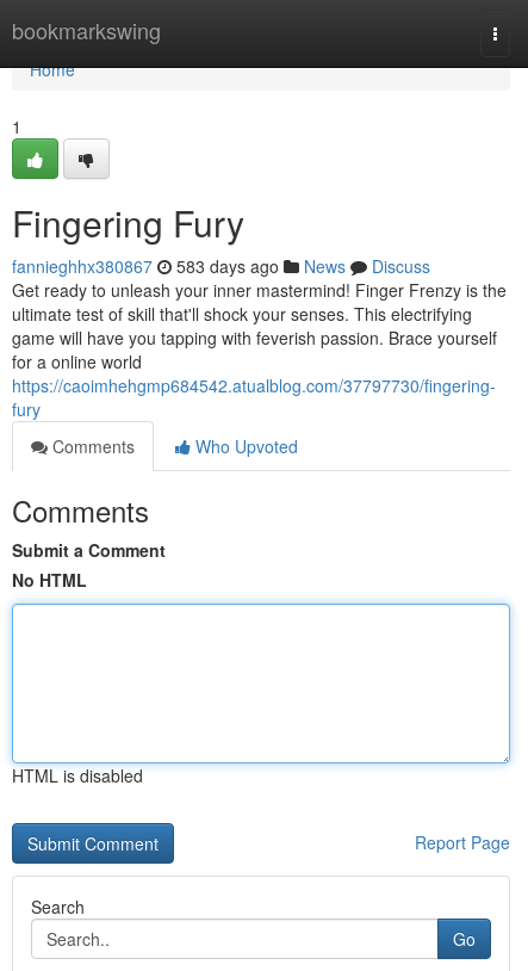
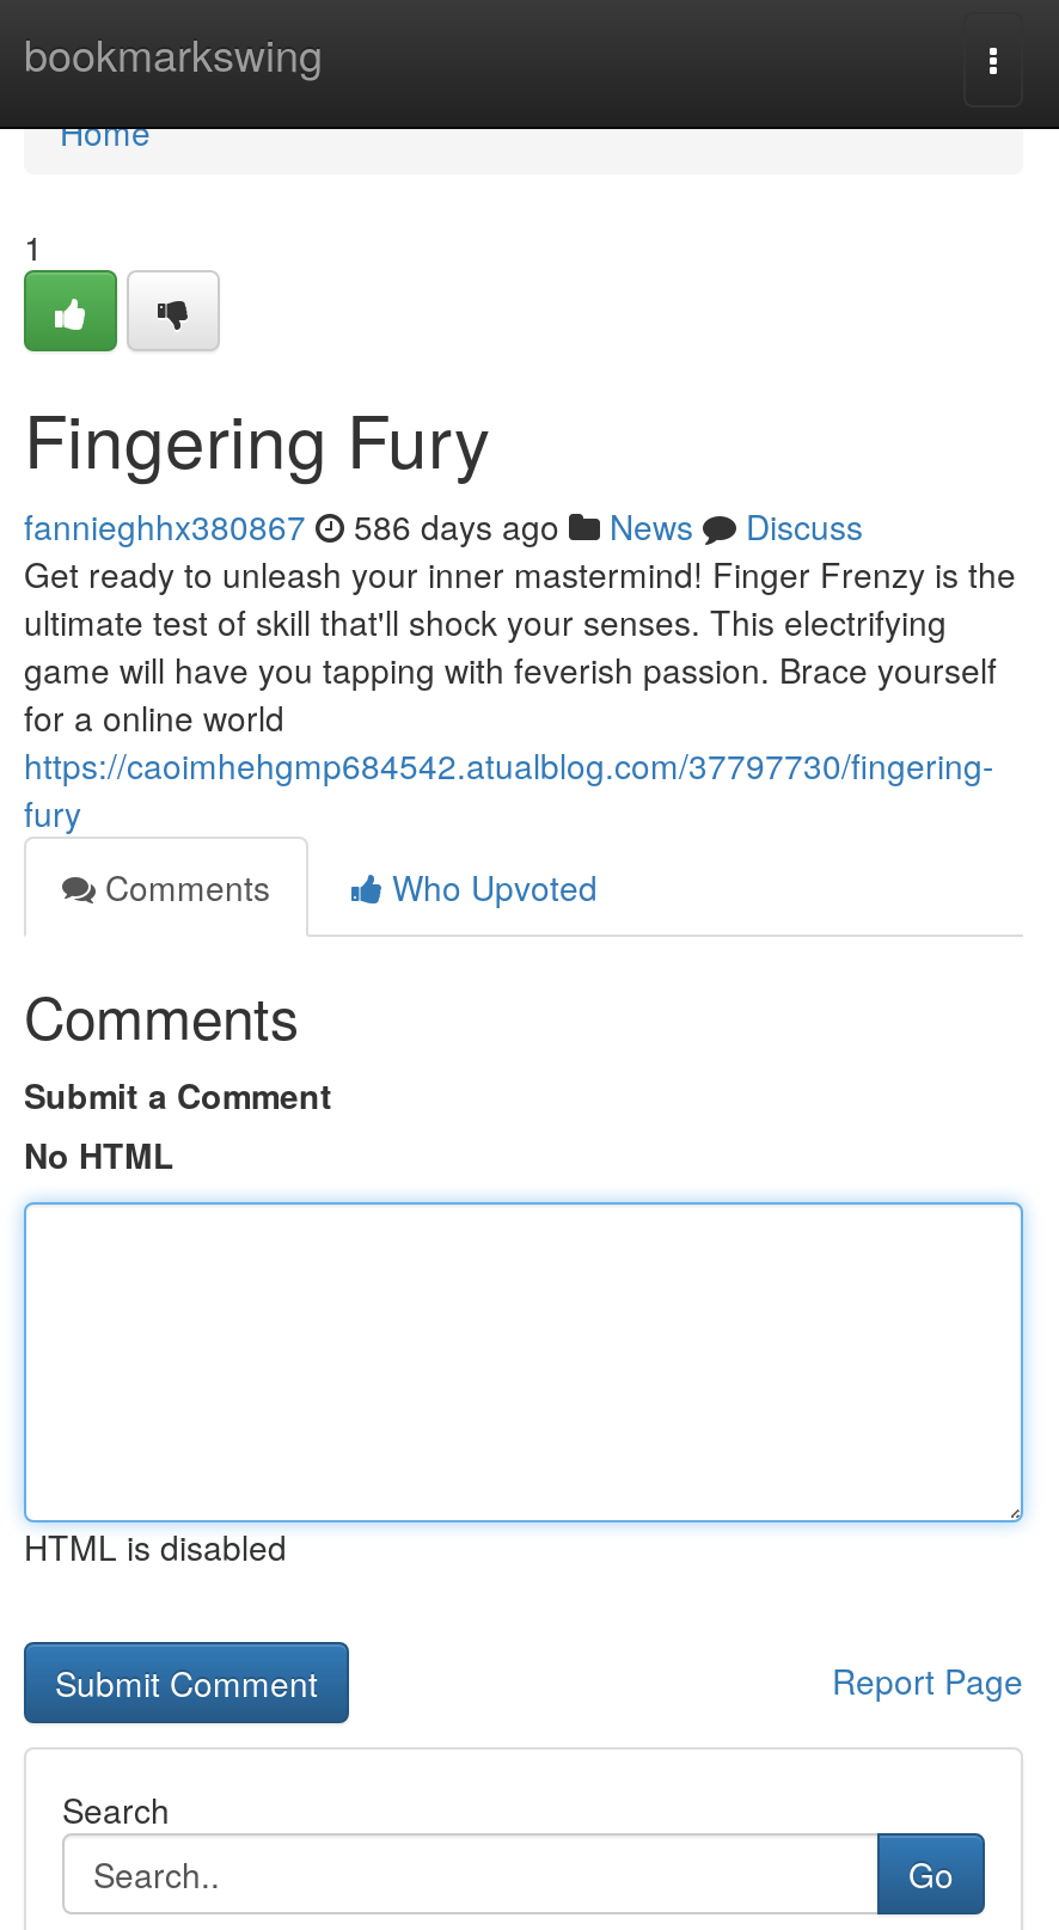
[12,254,430,278] fannieghhx380867 583 days ago News Discuss -> [24,502,863,550] fannieghhx380867 586 days ago News Discuss

